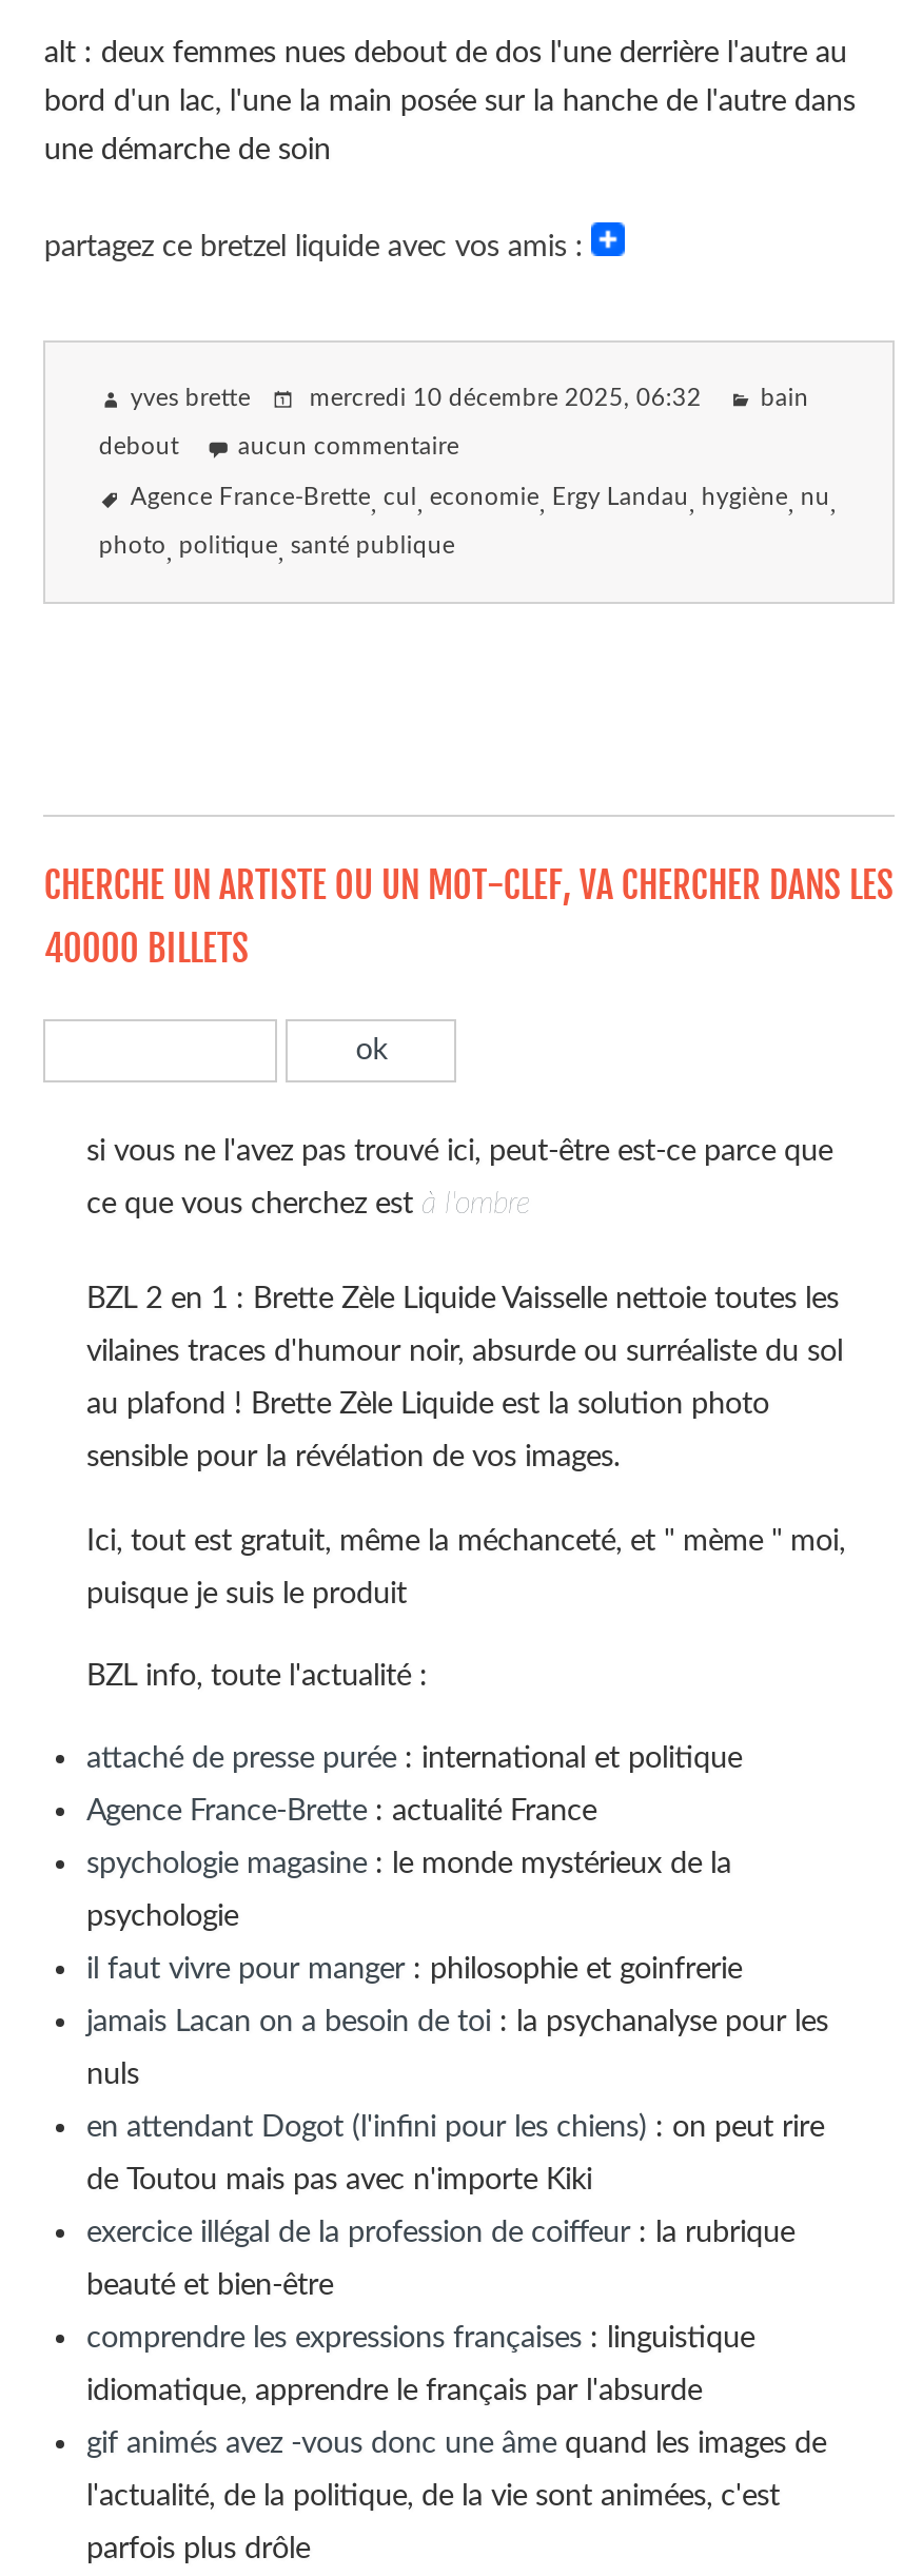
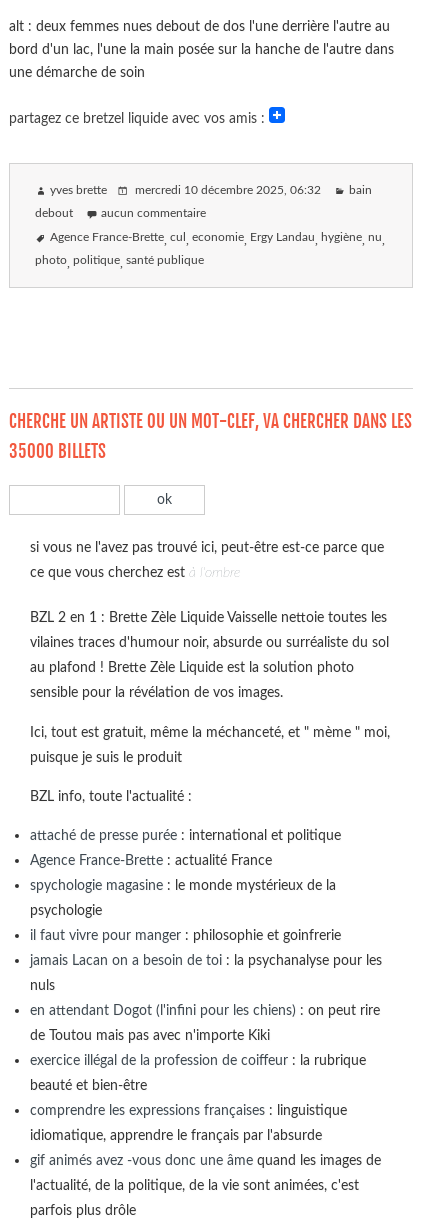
[44,926,248,970] 40000 BILLETS -> [9,441,106,462] 35000 BILLETS

